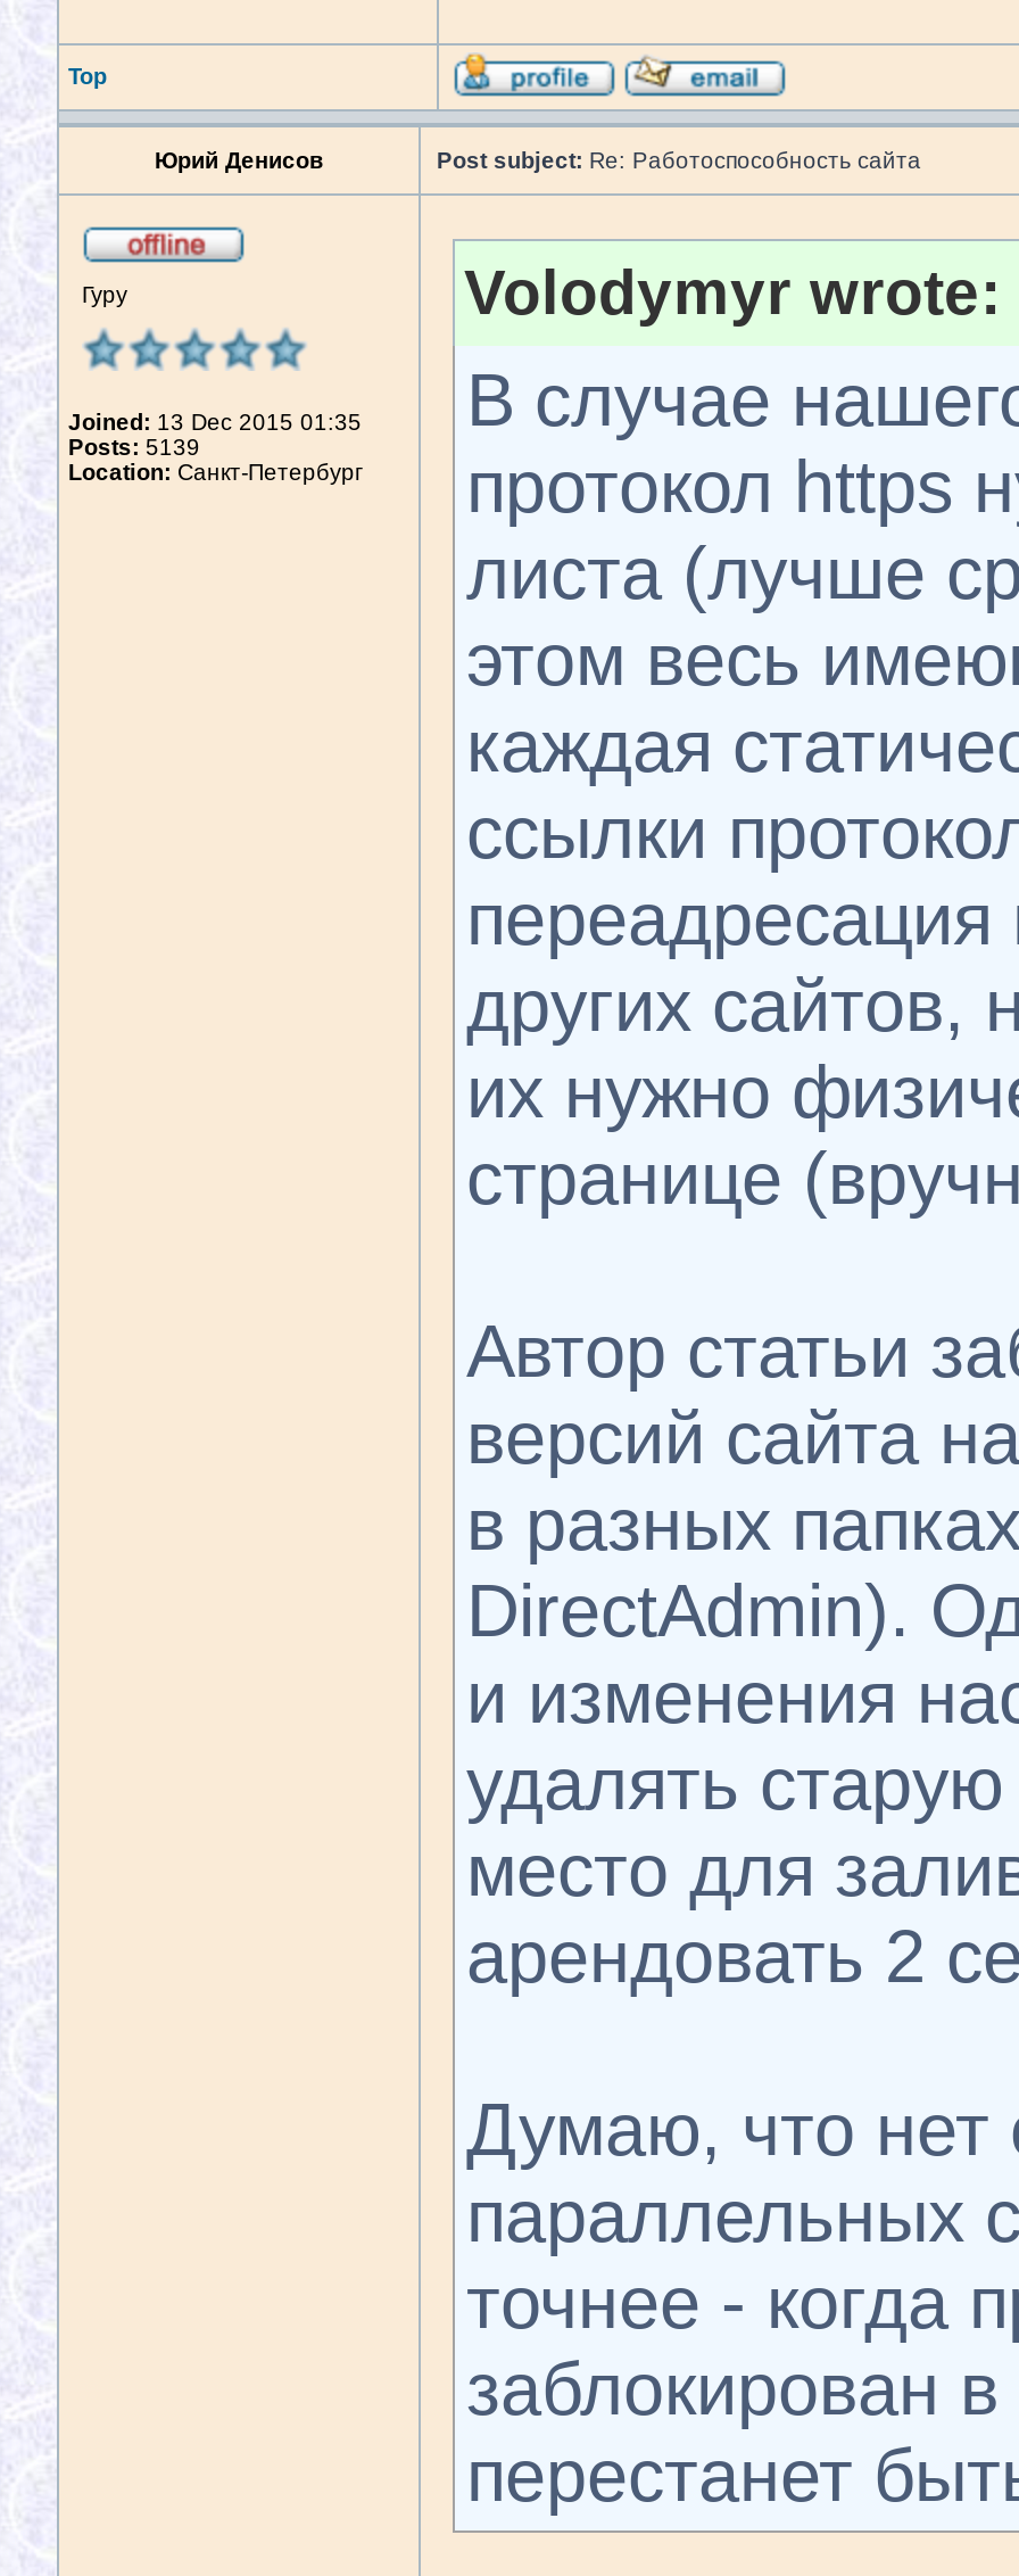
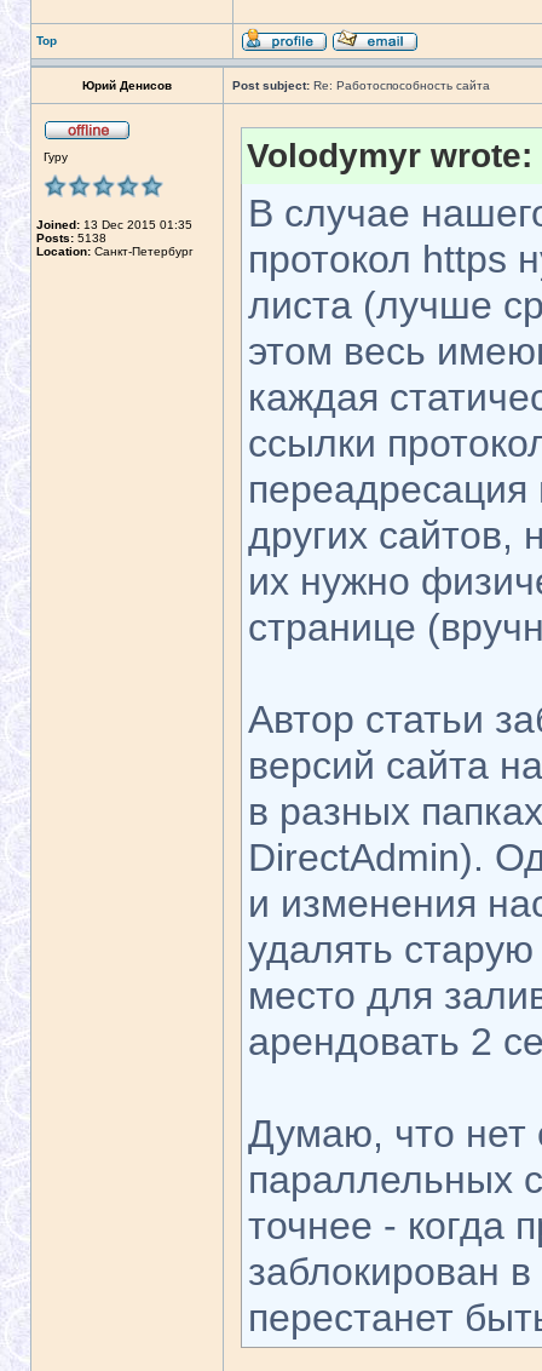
[68,435,200,460] Posts: 5139 -> [36,231,106,245] Posts: 5138

